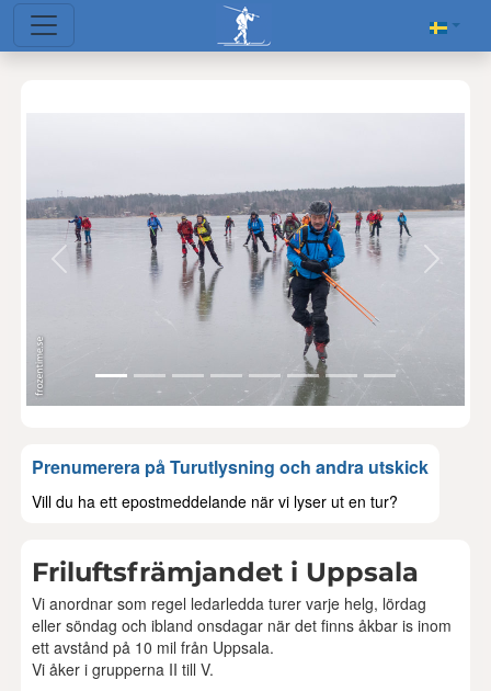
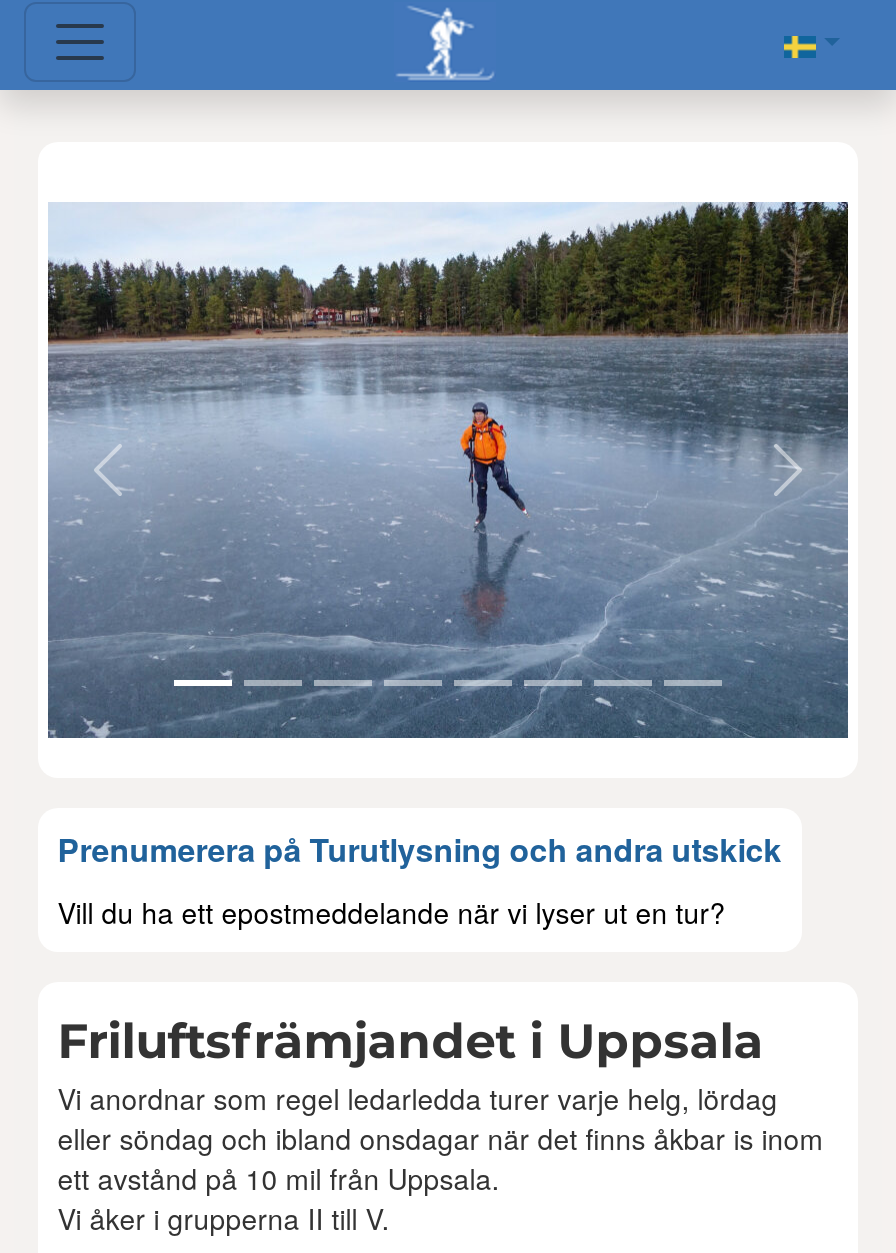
[26,113,465,406] [image] -> [46,200,850,738] [image]

